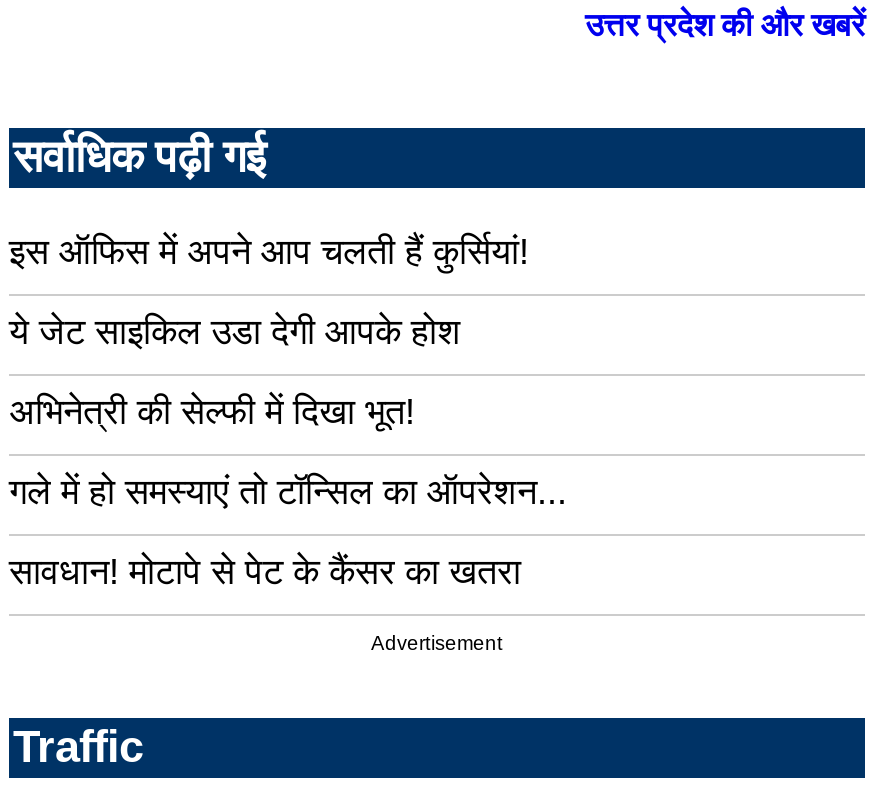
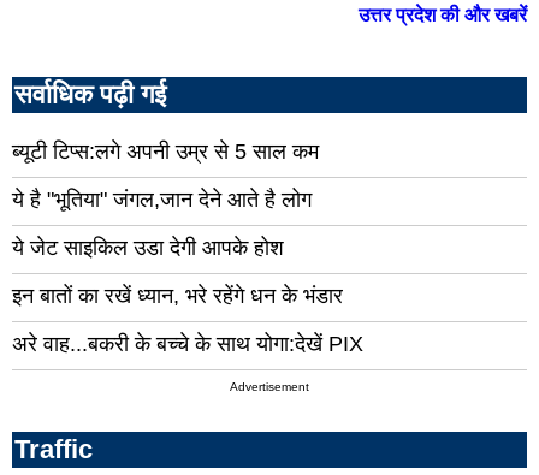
[9,232,529,272] इस ऑफिस में अपने आप चलती हैं कुर्सियां! -> [12,140,319,212] ब्यूटी टिप्स:लगे अपनी उम्र से 5 साल कम | ये है "भूतिया" जंगल,जान देने आते है लोग
moved [9,312,461,352] -> [12,236,284,260]: ये जेट साइकिल उडा देगी आपके होश
[9,392,567,592] अभिनेत्री की सेल्फी में दिखा भूत! | गले में हो समस्याएं तो टॉन्सिल का ऑपरेशन... | सावधान! मोटापे से पेट के कैंसर का खतरा -> [12,284,363,356] इन बातों का रखें ध्यान, भरे रहेंगे धन के भंडार | अरे वाह...बकरी के बच्चे के साथ योगा:देखें PIX

